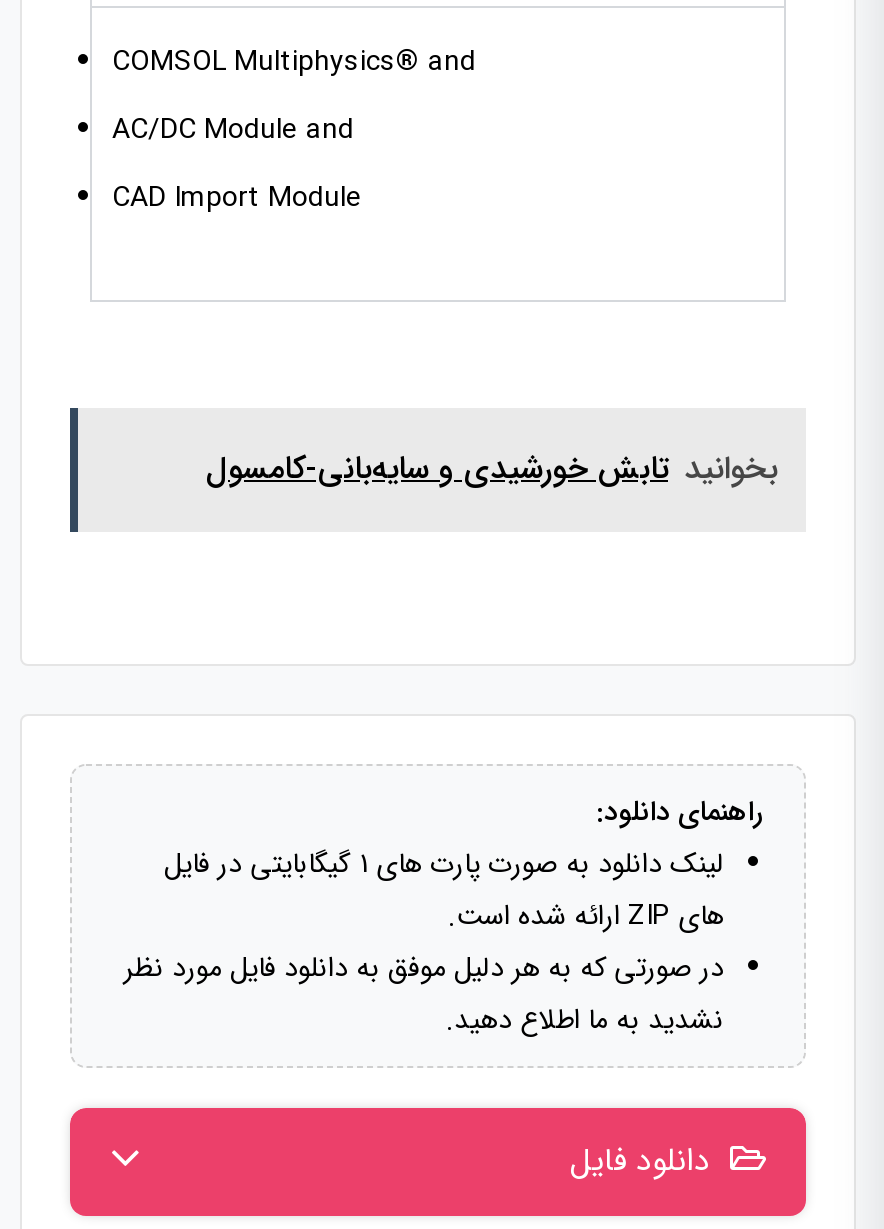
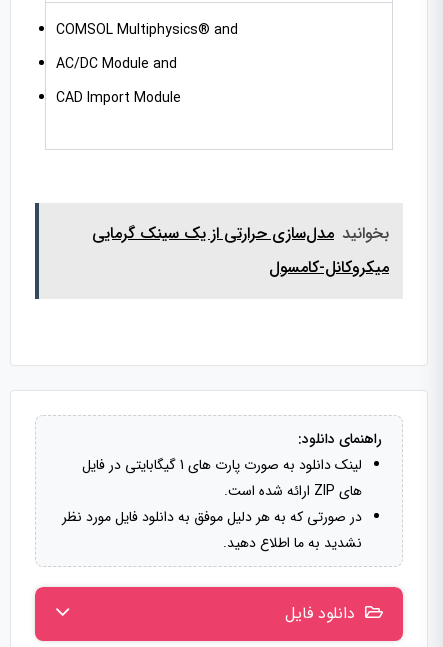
[206,445,778,495] بخوانید تابش خورشیدی و سایه‌بانی-کامسول -> [92,221,389,280] بخوانید مدل‌سازی حرارتی از یک سینک گرمایی | میکروکانل-کامسول

